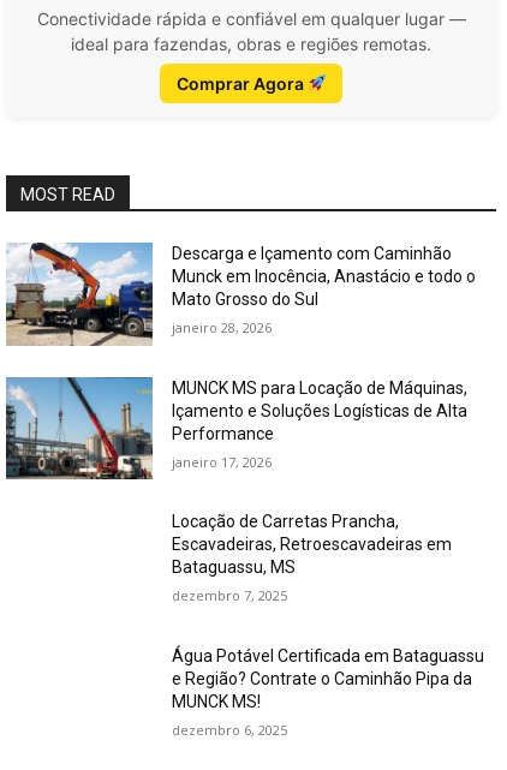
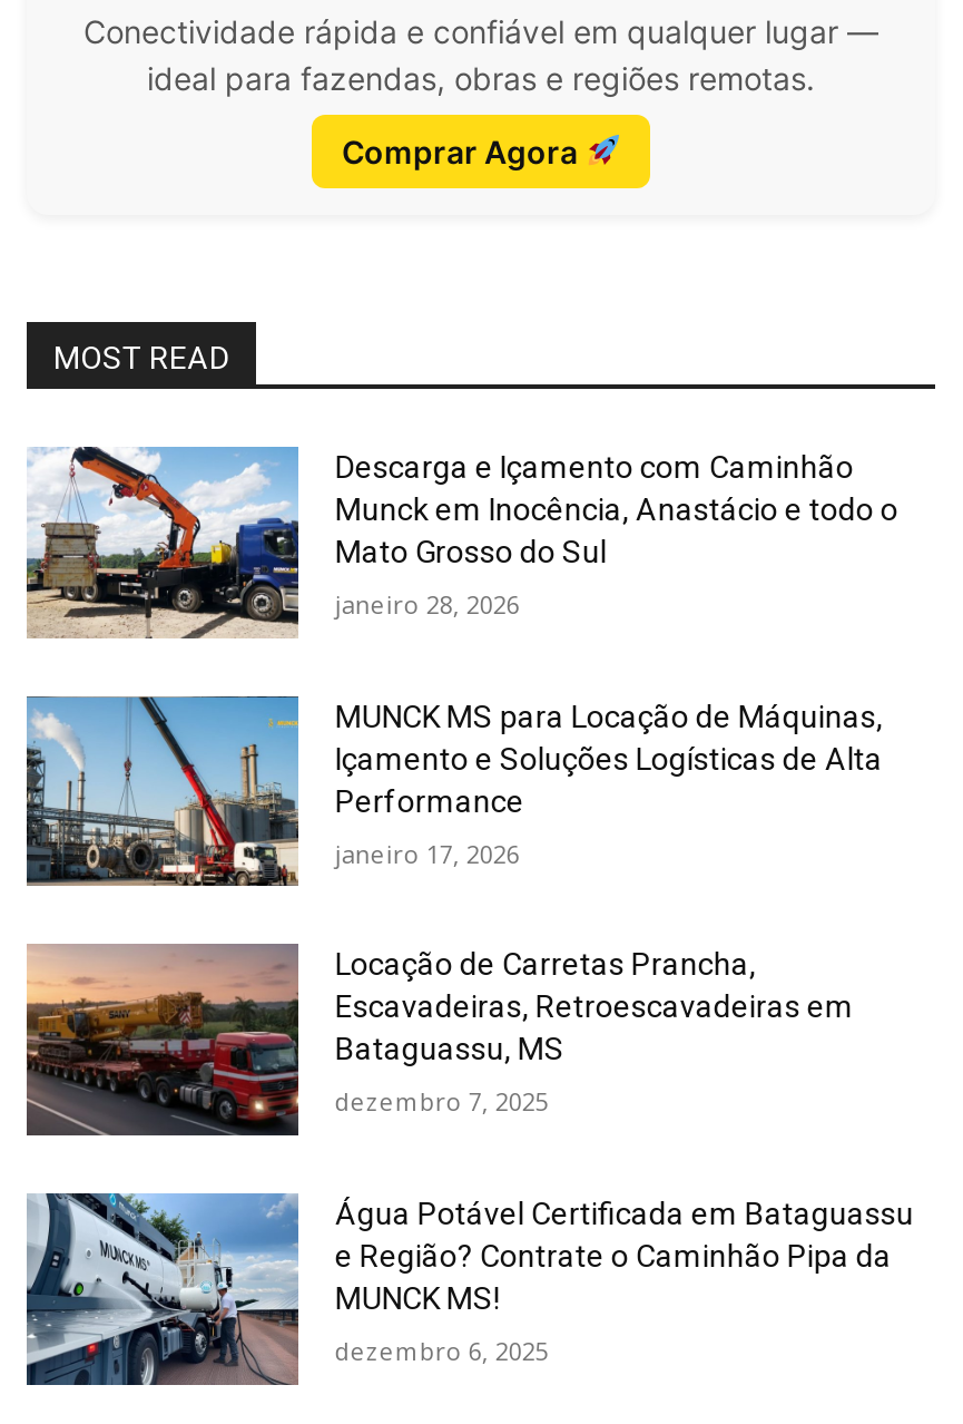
none -> [24,942,301,1138] [image]
none -> [24,1191,301,1387] [image]

